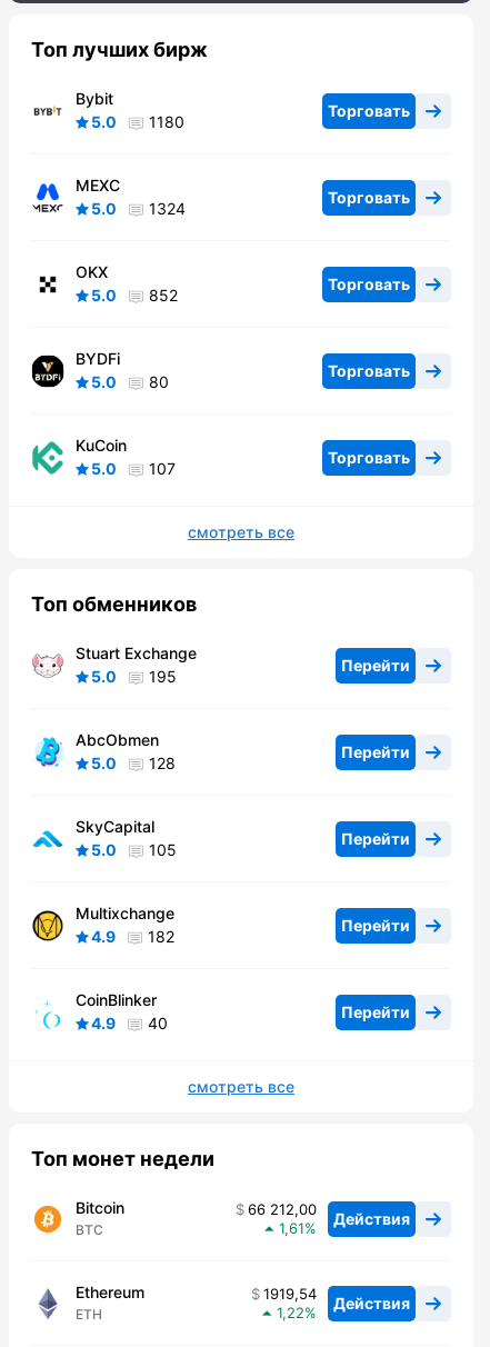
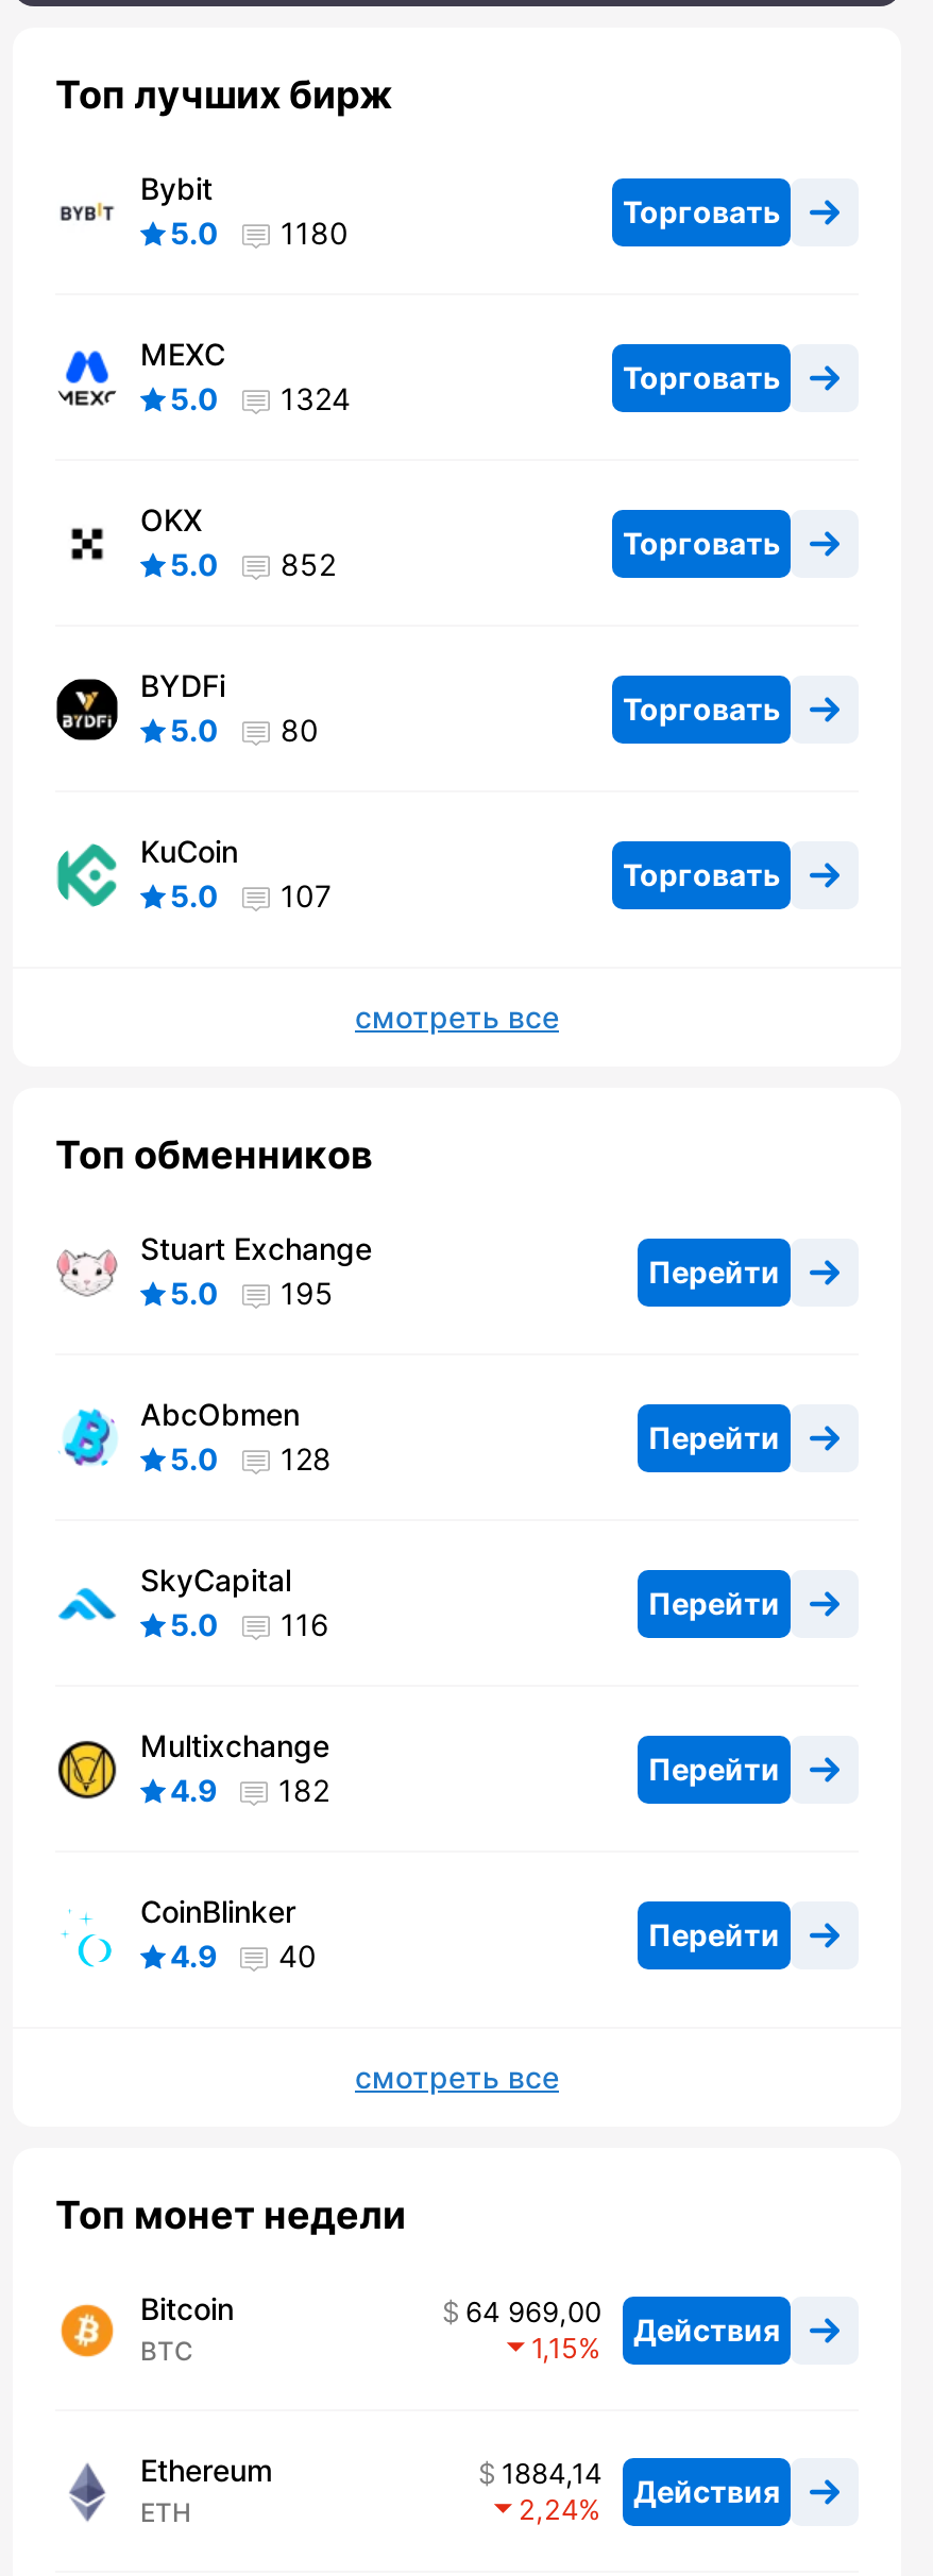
[91,841,177,860] 5.0 105 -> [170,1607,329,1643] 5.0 116
[248,1201,410,1228] 66 212,00 Действия -> [465,2295,780,2347] 64 969,00 Действия
[279,1220,304,1237] 1,61 -> [531,2331,578,2365] 1,15
[263,1285,410,1312] 1919,54 Действия -> [502,2457,780,2509] 1884,14 Действия
[277,1304,304,1322] 1,22 -> [519,2493,578,2527] 2,24

